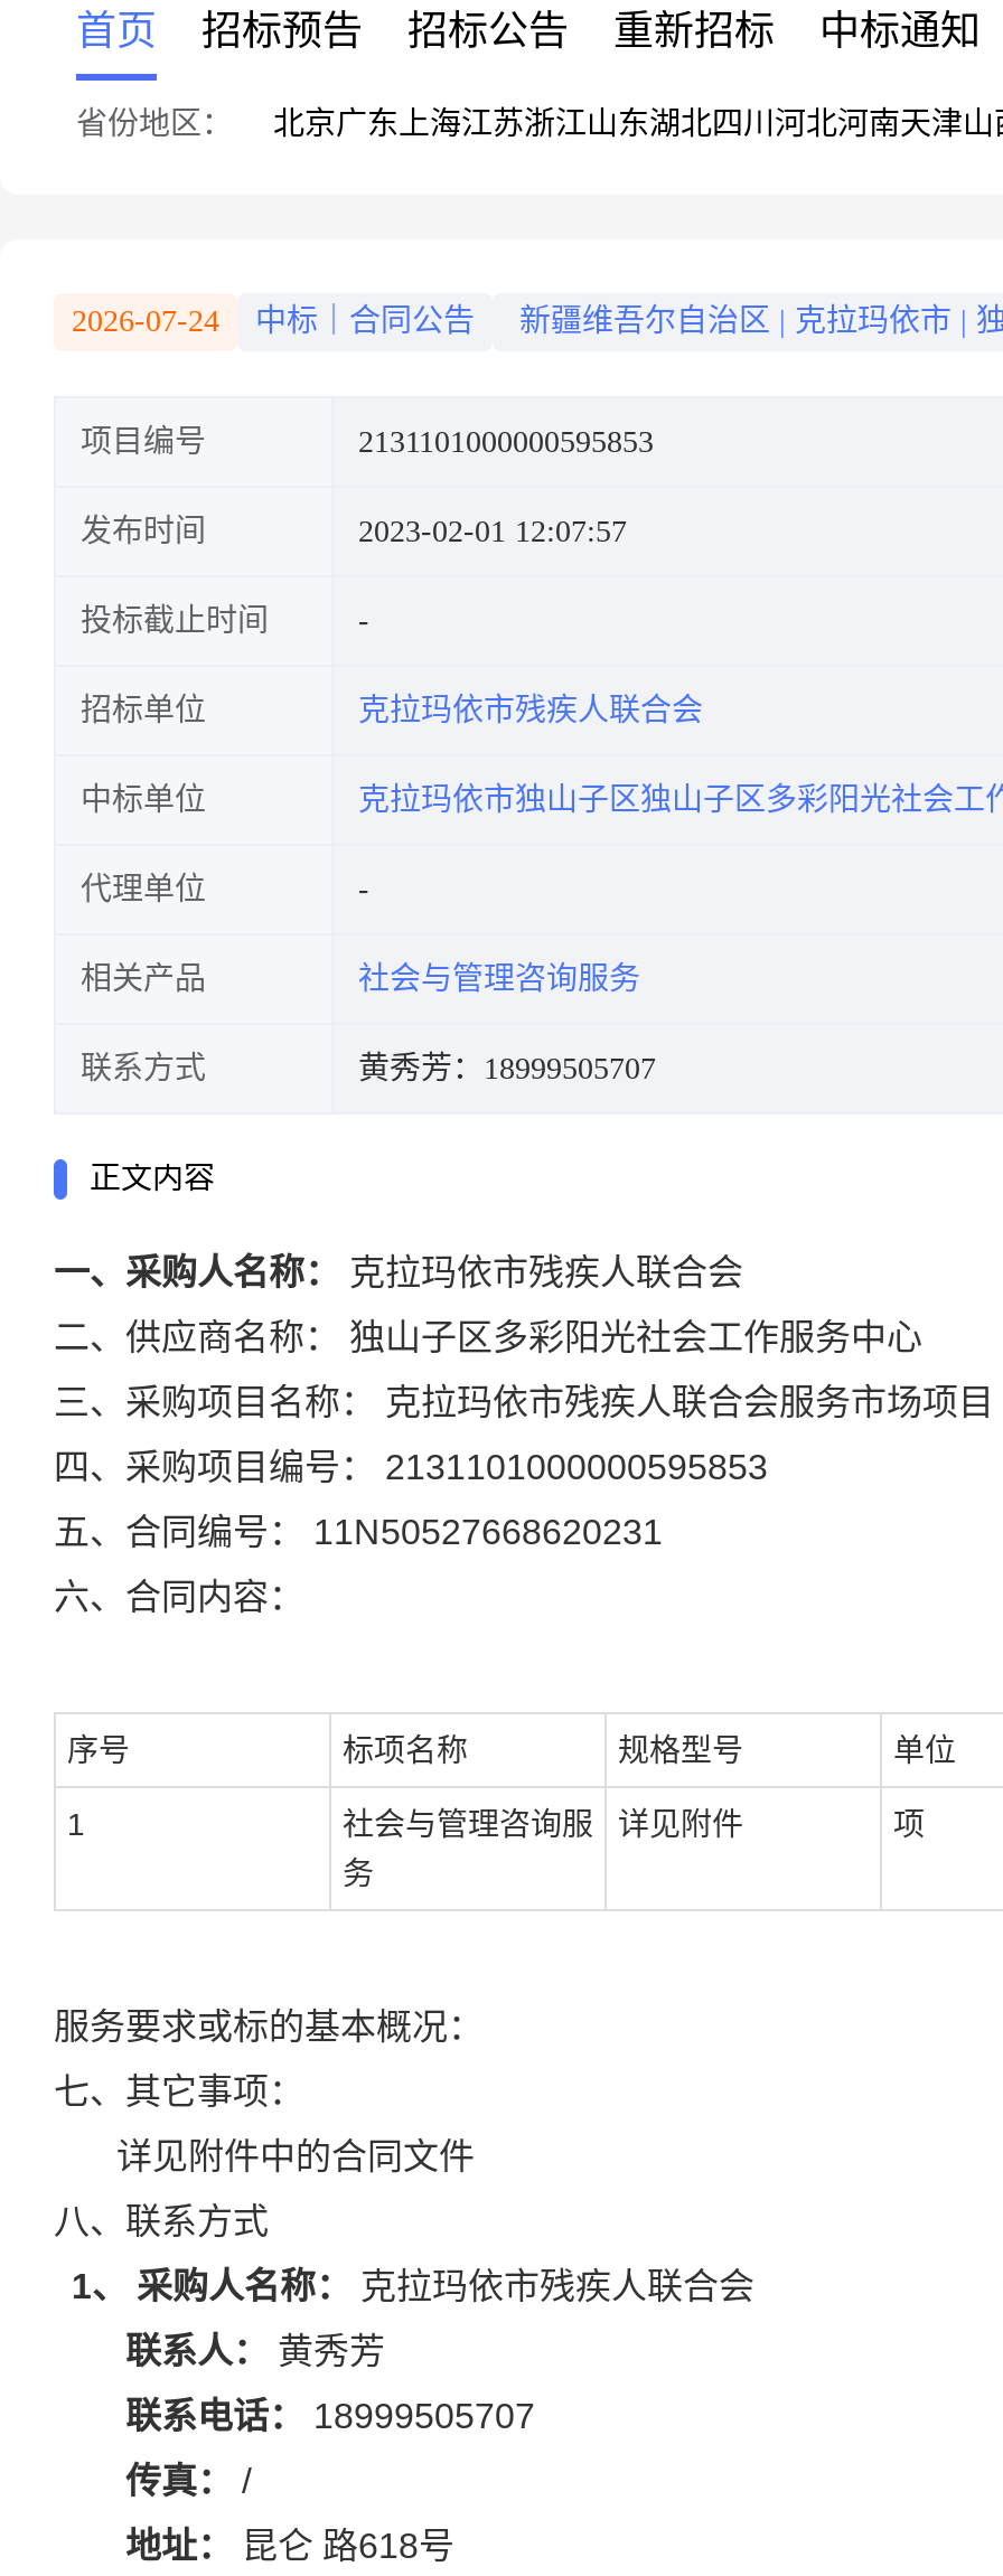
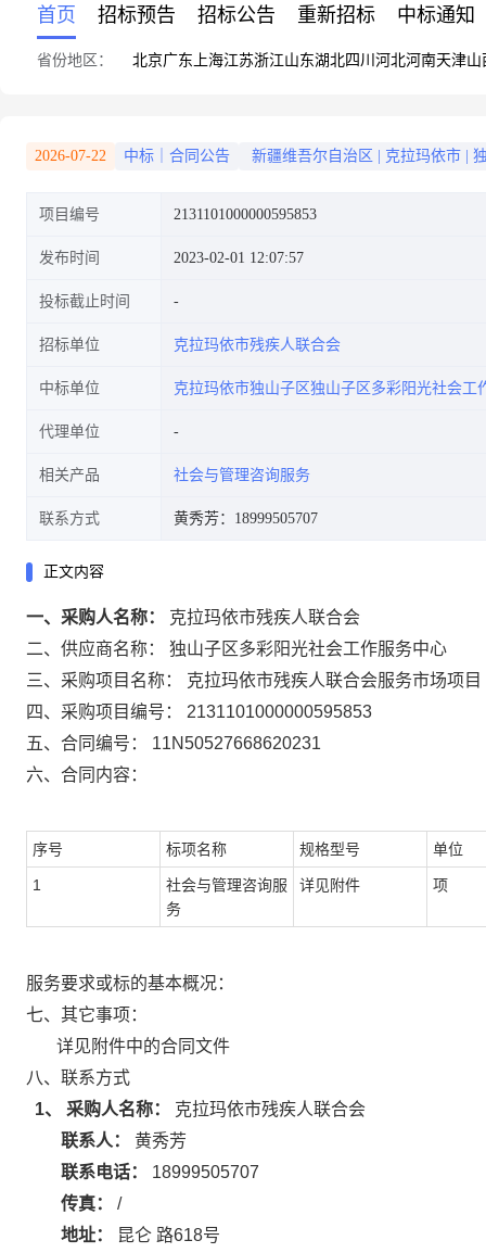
[72,304,219,338] 2026-07-24 -> [35,148,106,164] 2026-07-22

